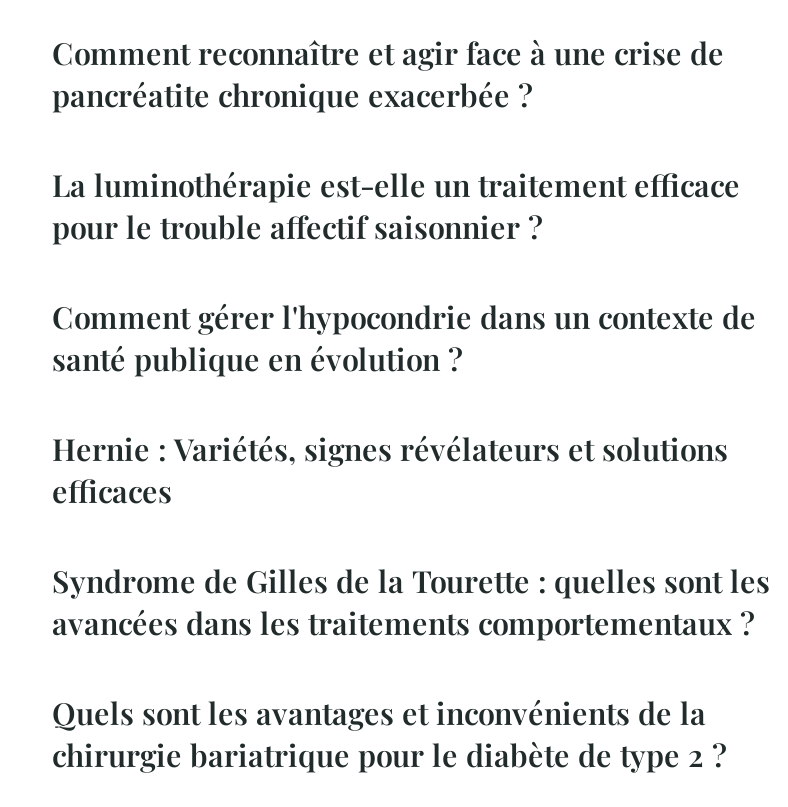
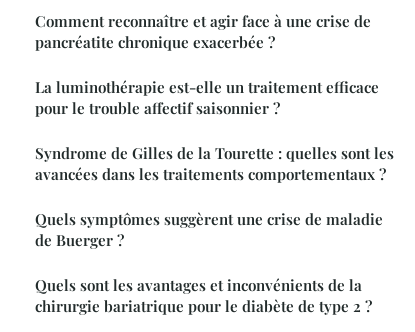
[52,296,756,510] Comment gérer l'hypocondrie dans un contexte de | santé publique en évolution ? | Hernie : Variétés, signes révélateurs et solutions | efficaces -> none
moved [52,560,770,642] -> [35,143,394,184]: Syndrome de Gilles de la Tourette : quelles sont les | avancées dans les traitements comportementaux ?
none -> [35,209,383,250] Quels symptômes suggèrent une crise de maladie | de Buerger ?

